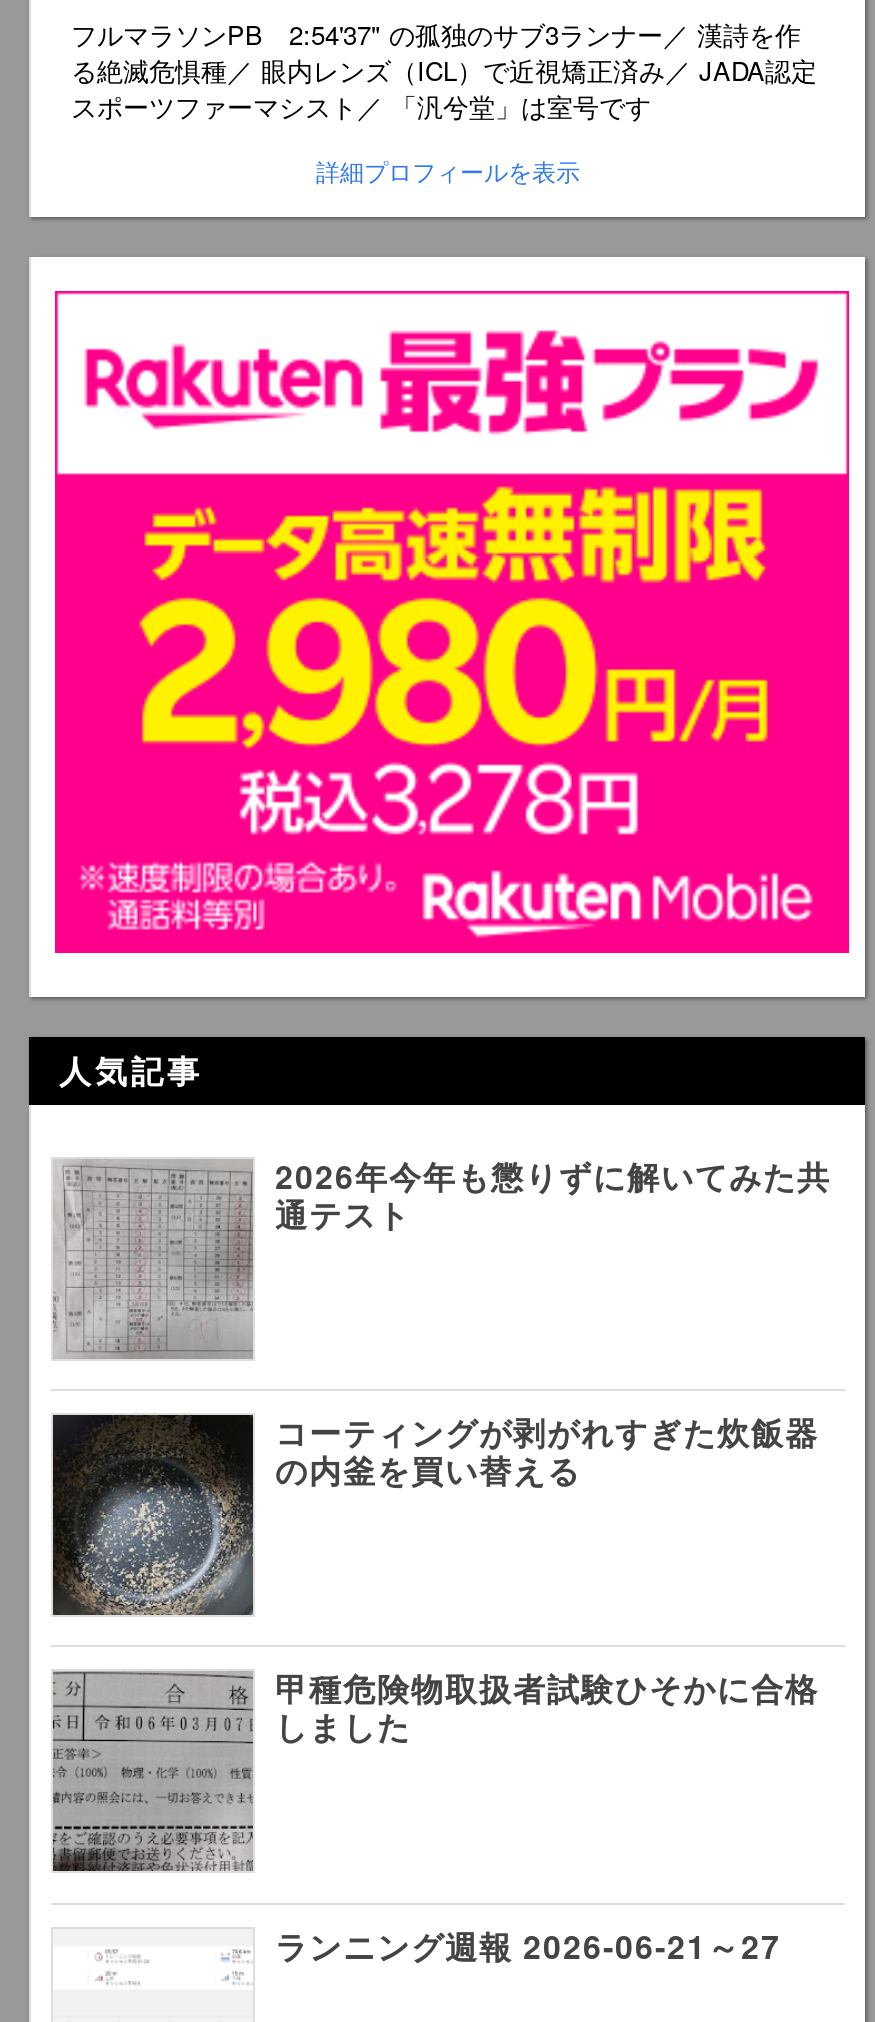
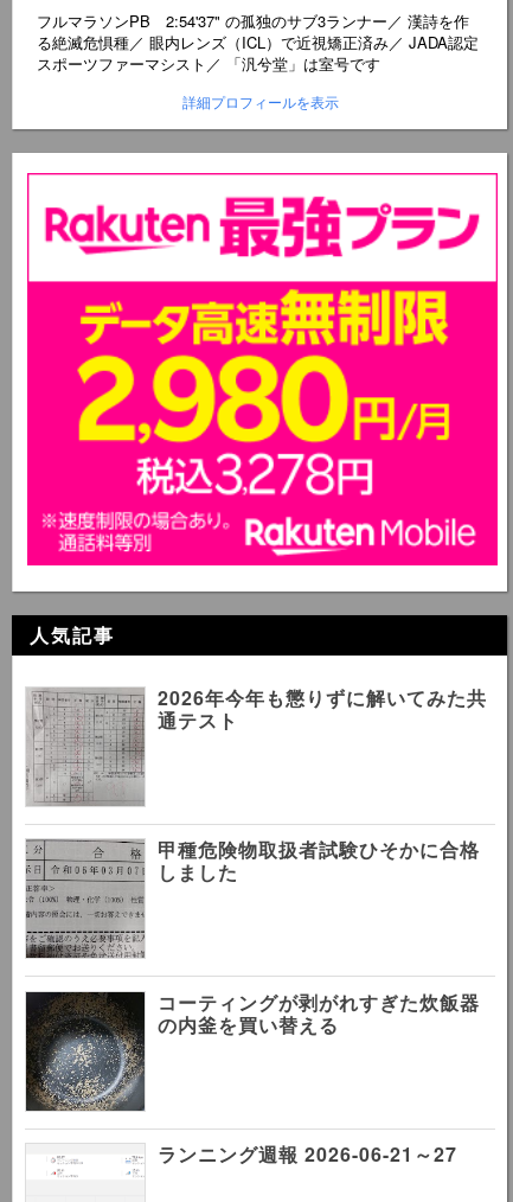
moved [53,1409,819,1615] -> [26,988,480,1112]: [image] | コーティングが剥がれすぎた炊飯器 | の内釜を買い替える
moved [49,1666,819,1873] -> [24,836,480,959]: [image] | 甲種危険物取扱者試験ひそかに合格 | しました

